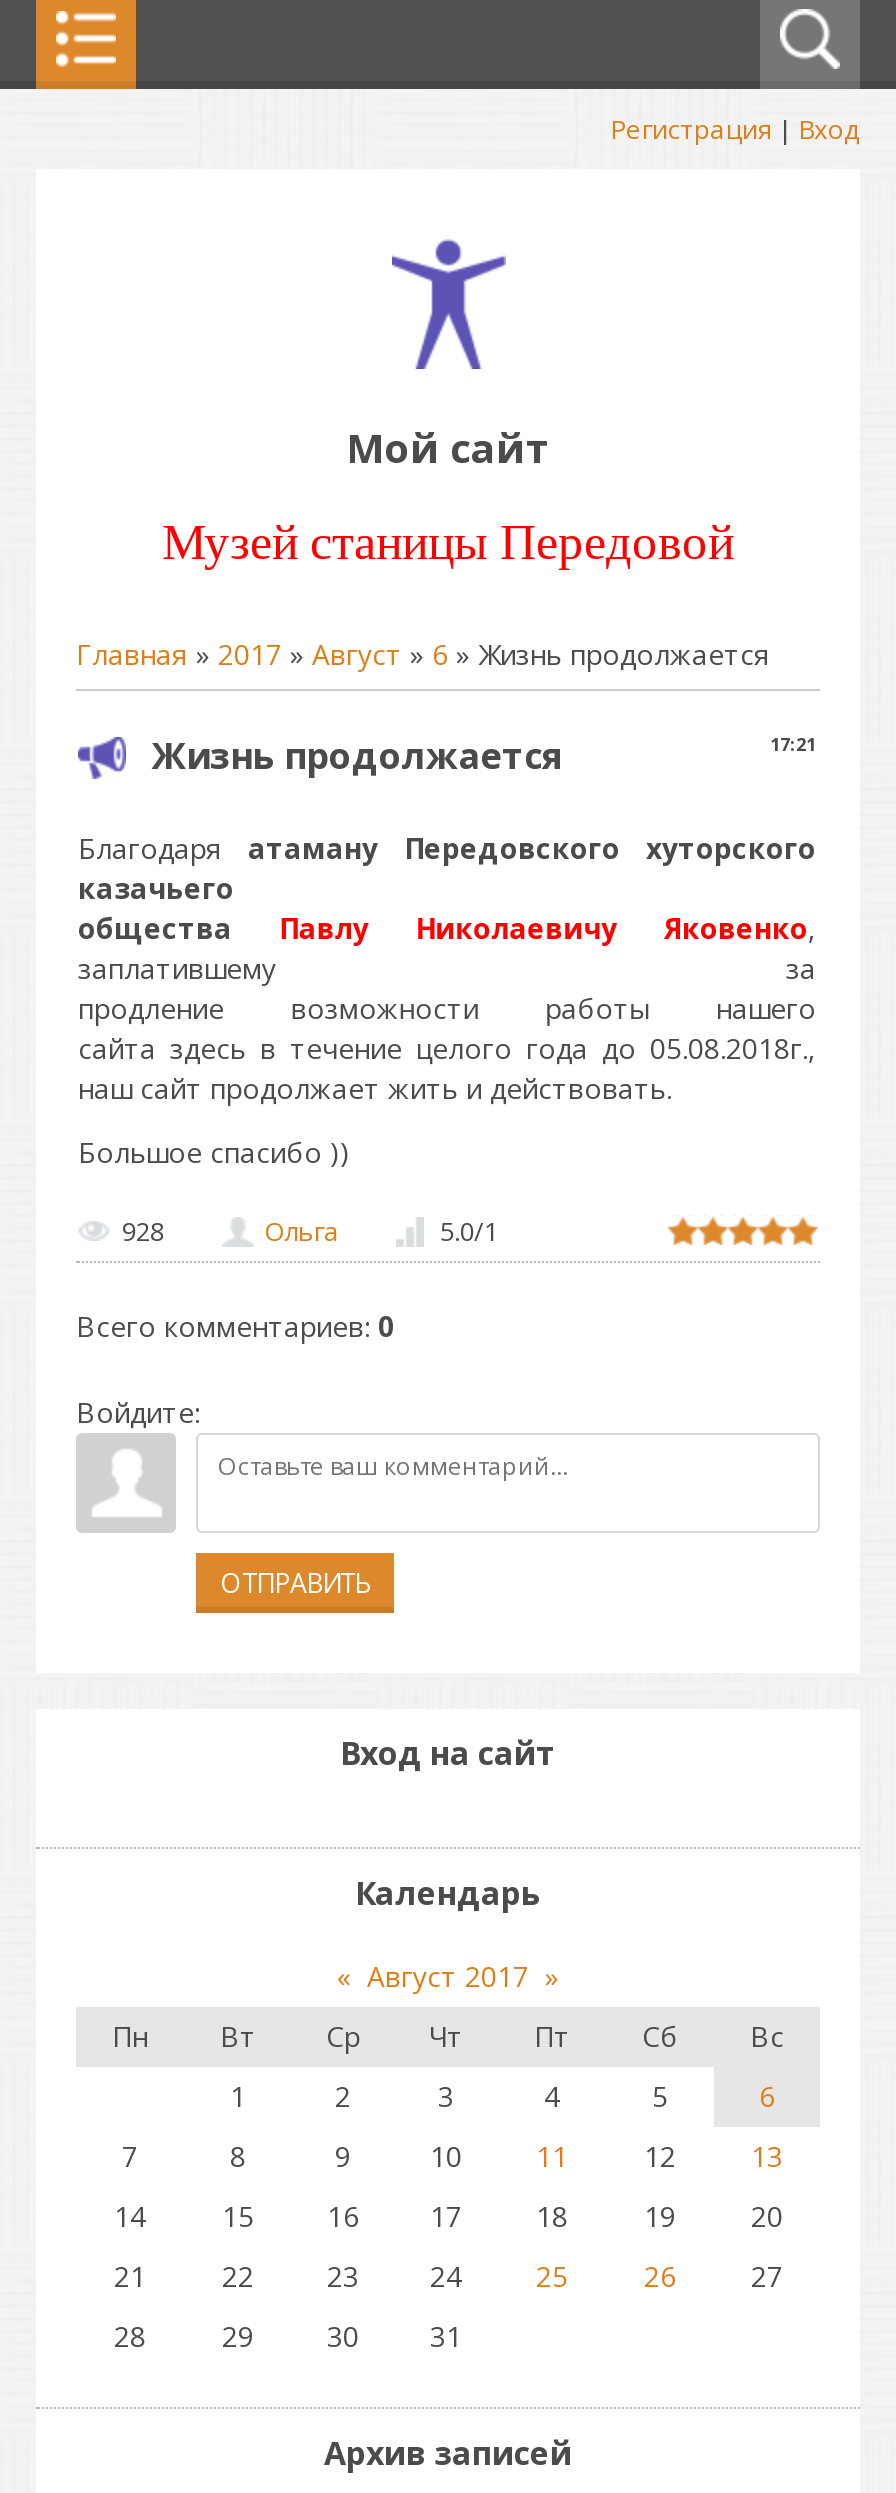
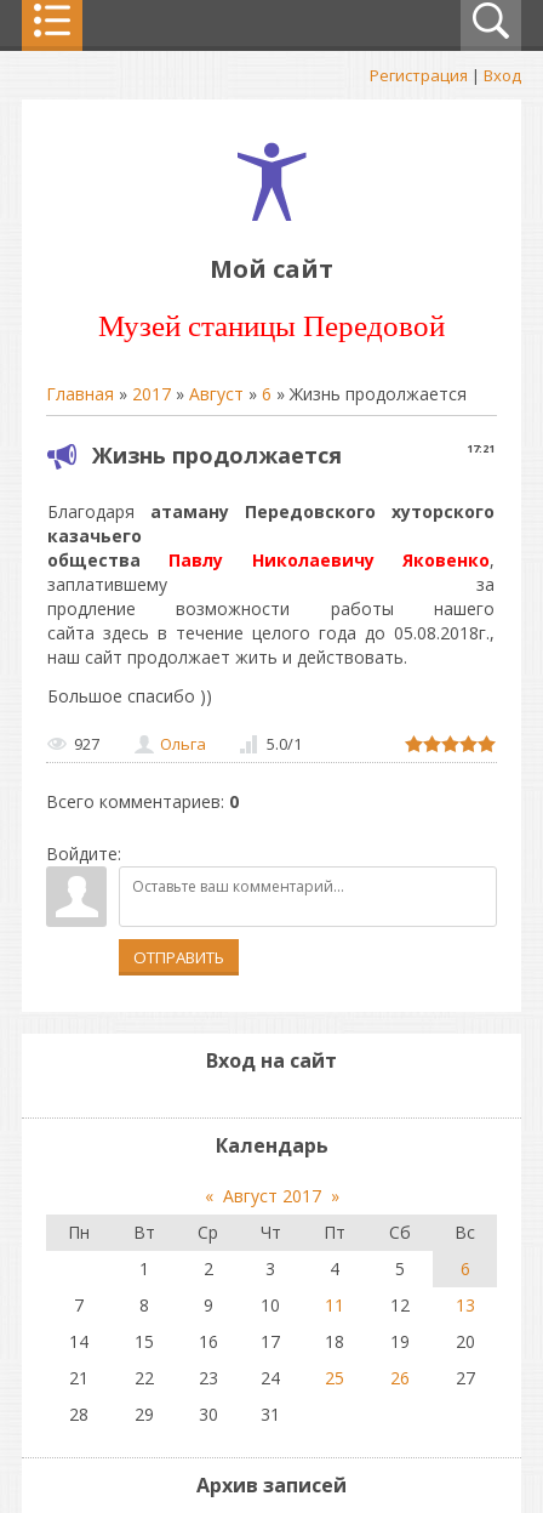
[122,1212,164,1248] 928 -> [74,732,99,754] 927

